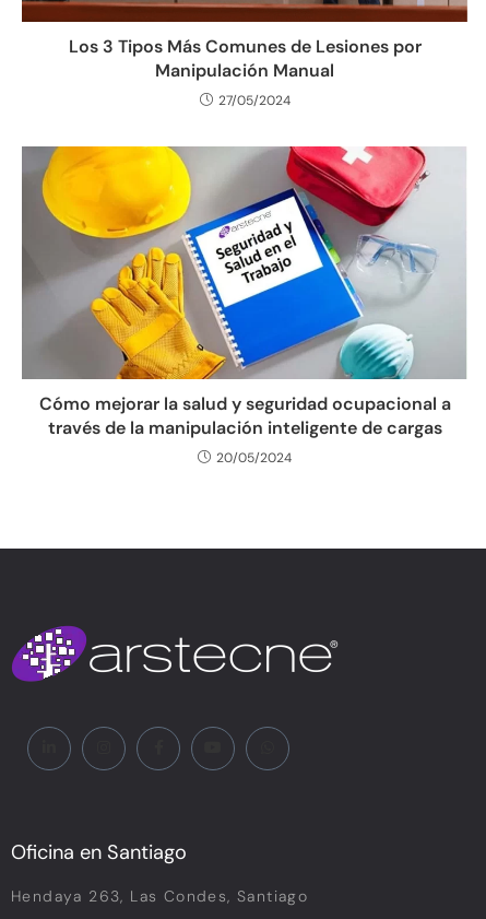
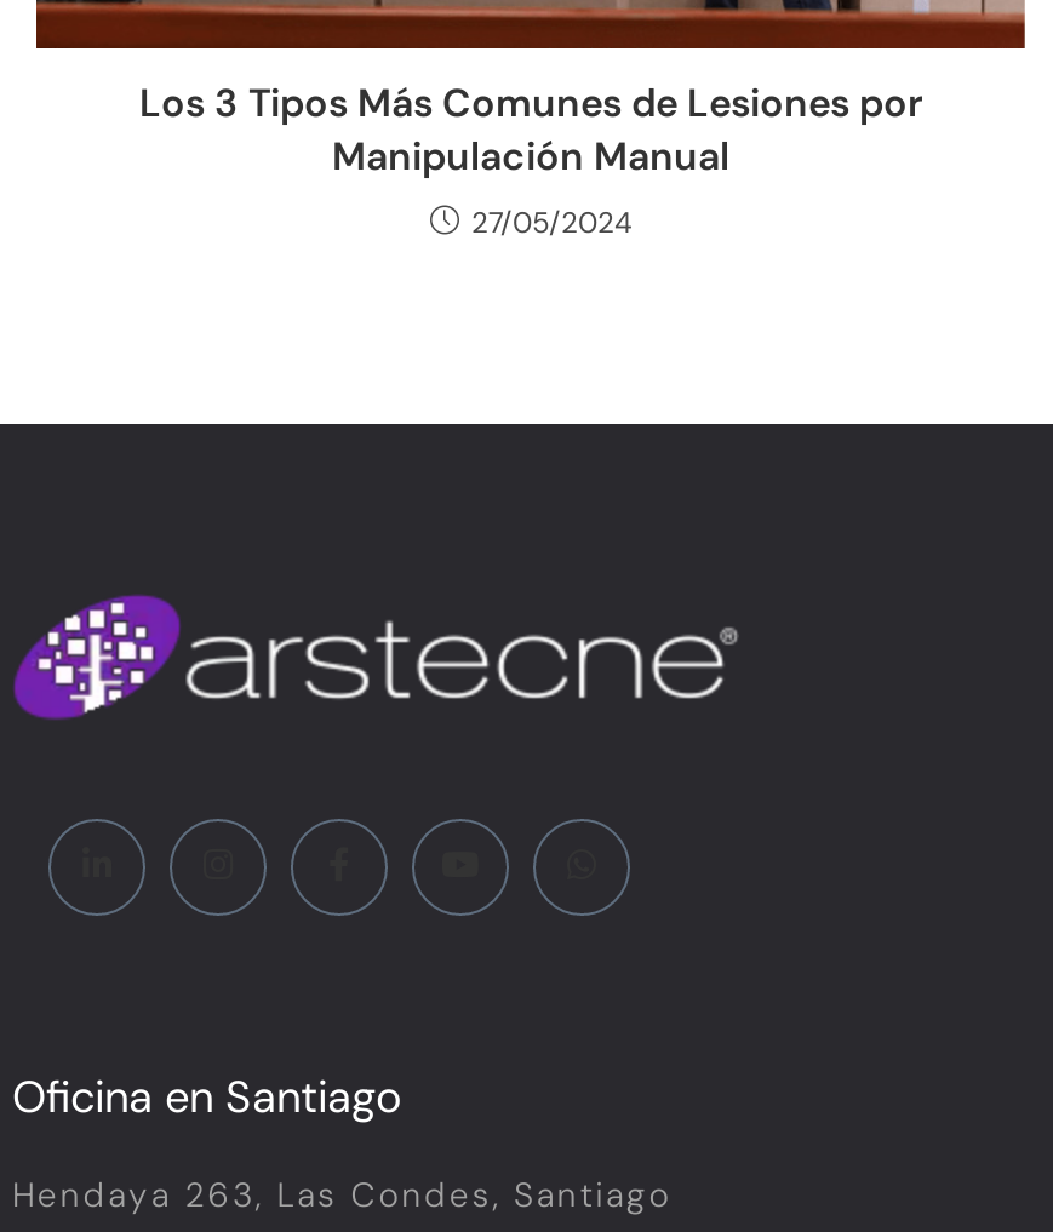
[22,145,467,466] [image] | Cómo mejorar la salud y seguridad ocupacional a | través de la manipulación inteligente de cargas | 20/05/2024 -> none

